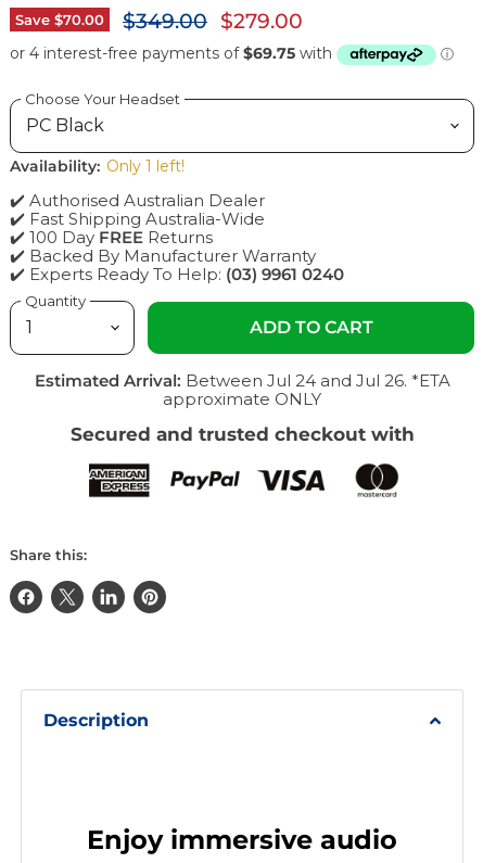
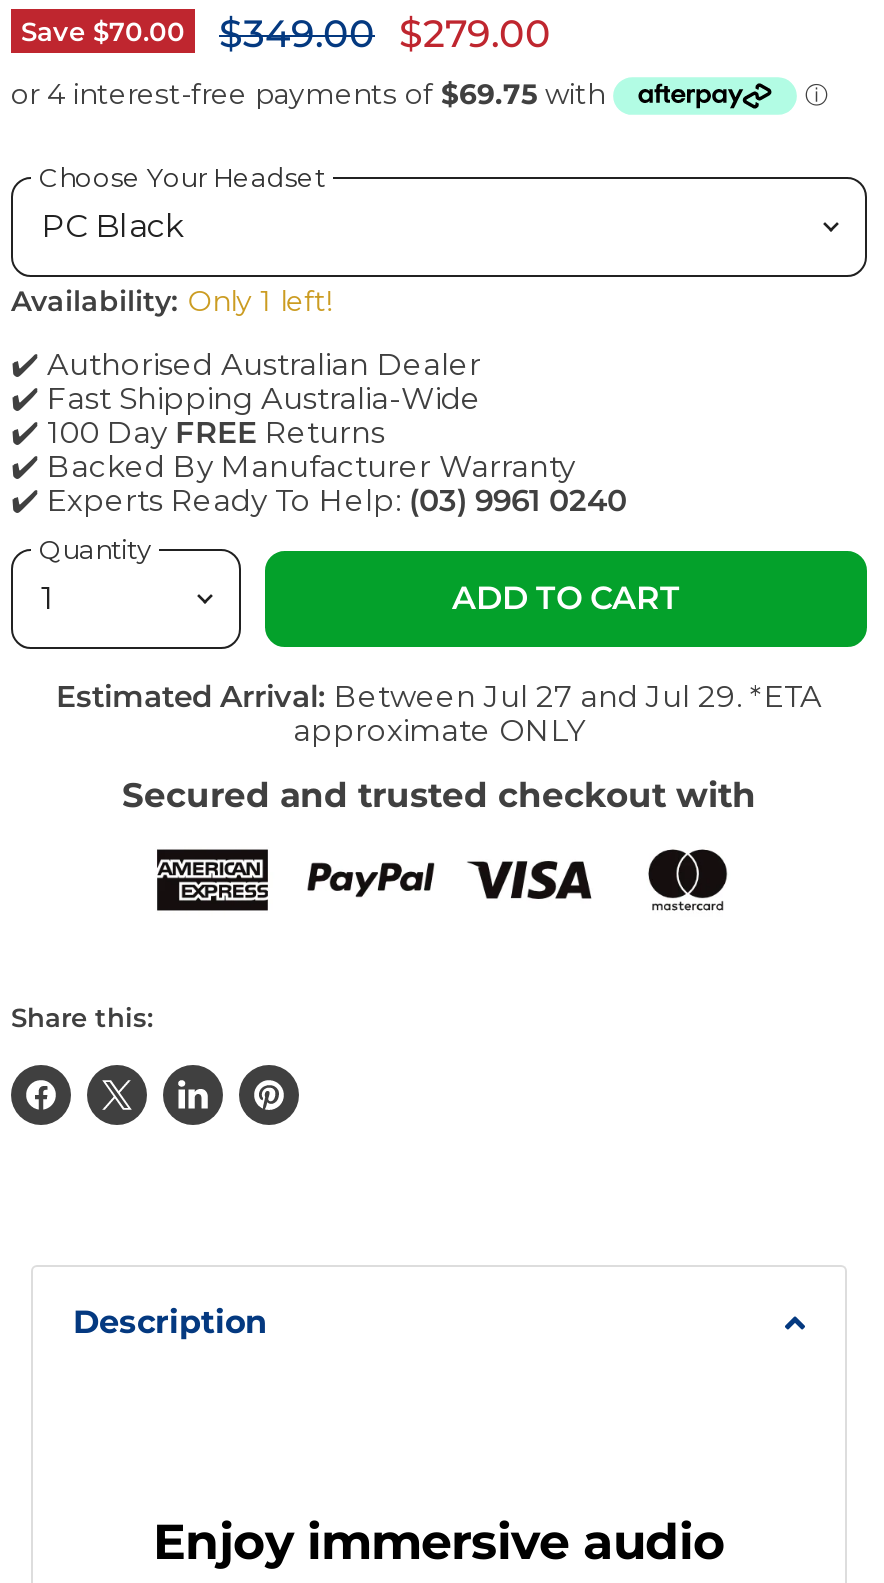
[34,371,450,391] Estimated Arrival: Between Jul 24 and Jul 26. *ETA -> [56,678,822,716] Estimated Arrival: Between Jul 27 and Jul 29. *ETA

